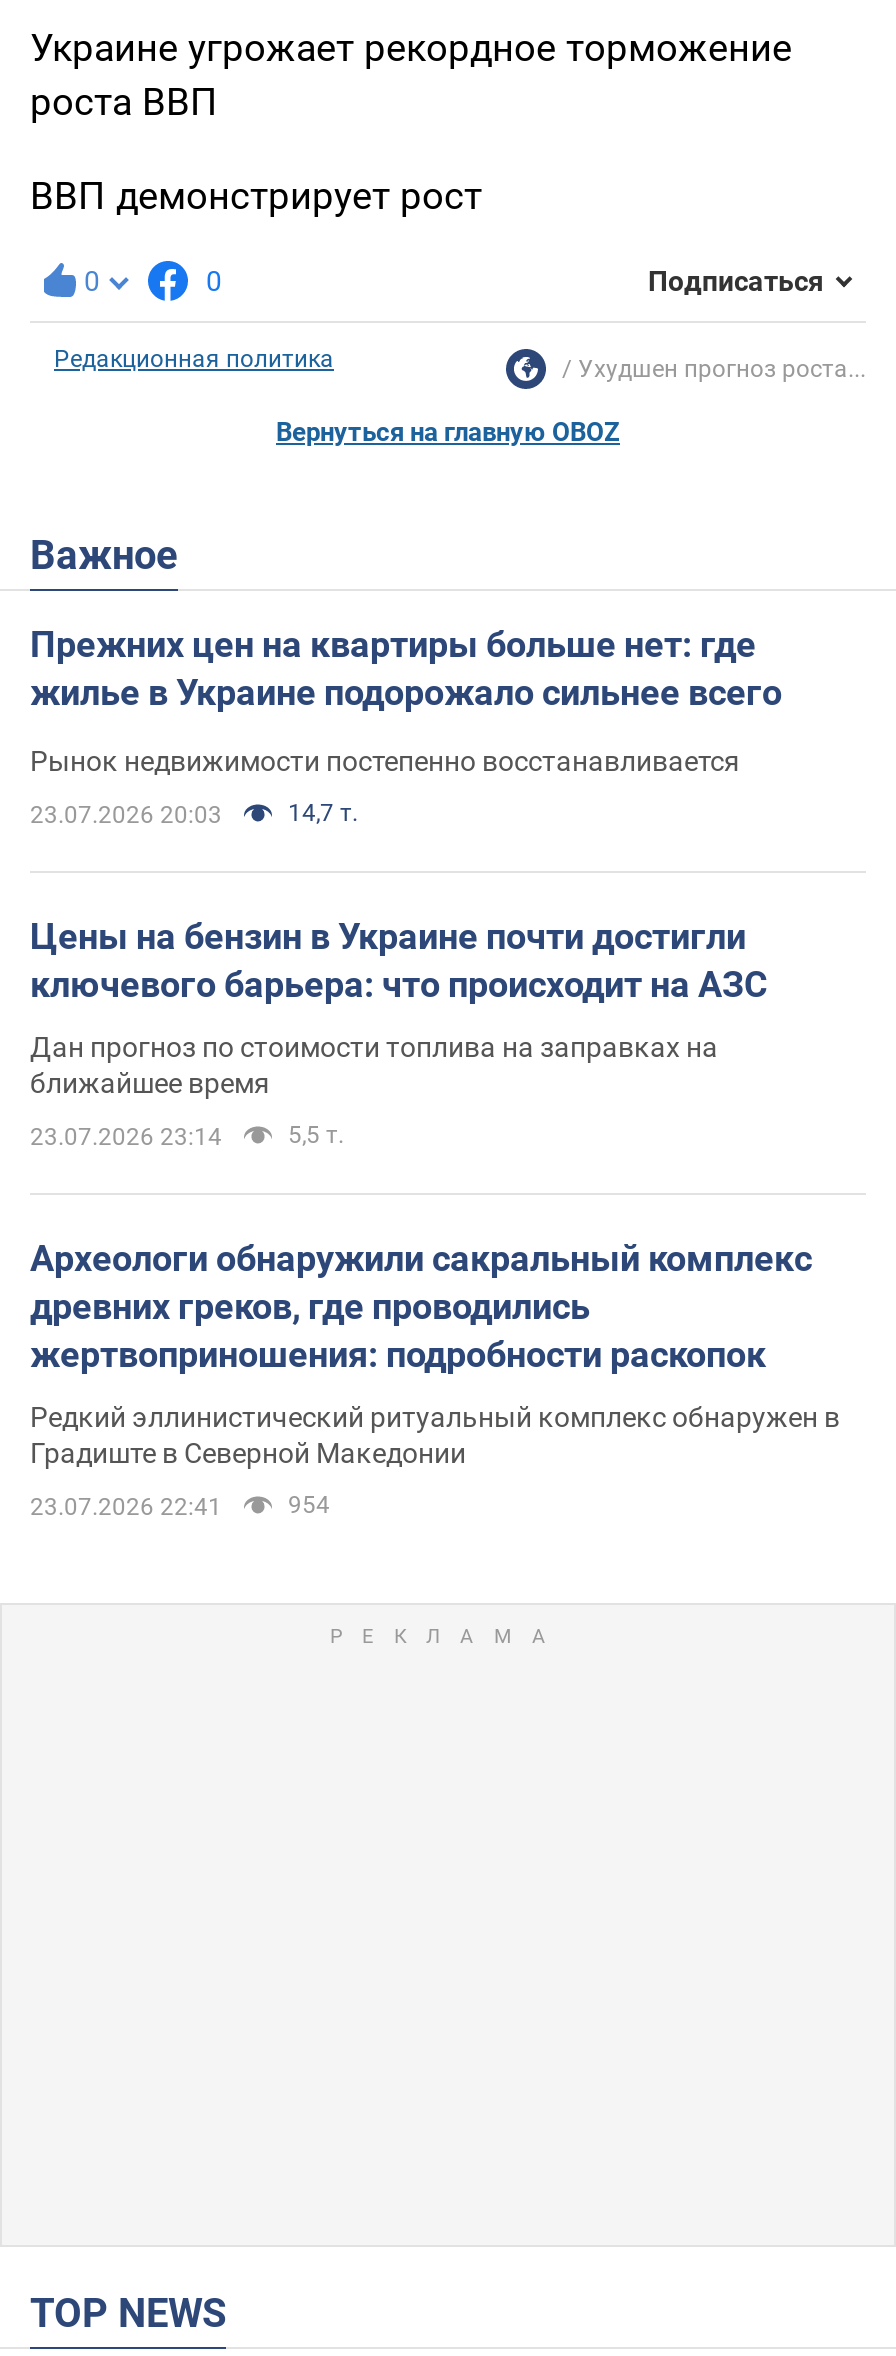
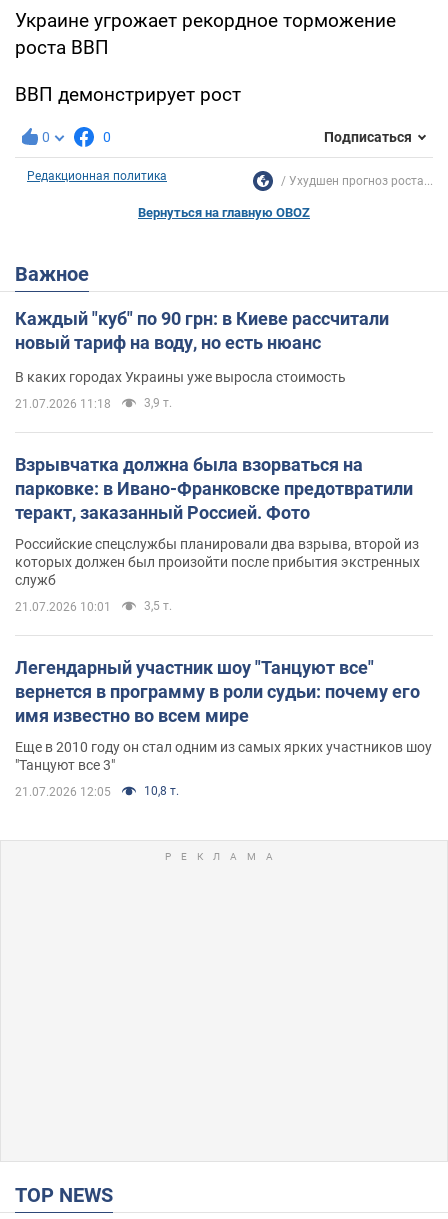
[30,622,782,712] Прежних цен на квартиры больше нет: где | жилье в Украине подорожало сильнее всего -> [15,308,389,353] Каждый "куб" по 90 грн: в Киеве рассчитали | новый тариф на воду, но есть нюанс
[30,744,740,776] Рынок недвижимости постепенно восстанавливается -> [15,369,346,385] В каких городах Украины уже выросла стоимость
[30,798,358,828] 23.07.2026 20:03 | 14,7 т. -> [15,396,172,411] 21.07.2026 11:18 | 3,9 т.
[30,914,768,1004] Цены на бензин в Украине почти достигли | ключевого барьера: что происходит на АЗС -> [15,454,413,523] Взрывчатка должна была взорваться на | парковке: в Ивано-Франковске предотвратили | теракт, заказанный Россией. Фото
[30,1030,718,1098] Дан прогноз по стоимости топлива на заправках на | ближайшее время -> [15,536,420,588] Российские спецслужбы планировали два взрыва, второй из | которых должен был произойти после прибытия экстренных | служб
[30,1120,344,1150] 23.07.2026 23:14 | 5,5 т. -> [15,599,172,614] 21.07.2026 10:01 | 3,5 т.
[30,1236,812,1374] Археологи обнаружили сакральный комплекс | древних греков, где проводились | жертвоприношения: подробности раскопок -> [15,657,420,726] Легендарный участник шоу "Танцуют все" | вернется в программу в роли судьи: почему его | имя известно во всем мире
[30,1400,840,1468] Редкий эллинистический ритуальный комплекс обнаружен в | Градиште в Северной Македонии -> [15,739,432,773] Еще в 2010 году он стал одним из самых ярких участников шоу | "Танцуют все 3"
[30,1490,330,1520] 23.07.2026 22:41 | 954 -> [15,784,179,799] 21.07.2026 12:05 | 10,8 т.

